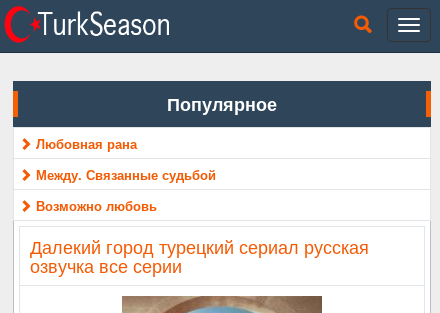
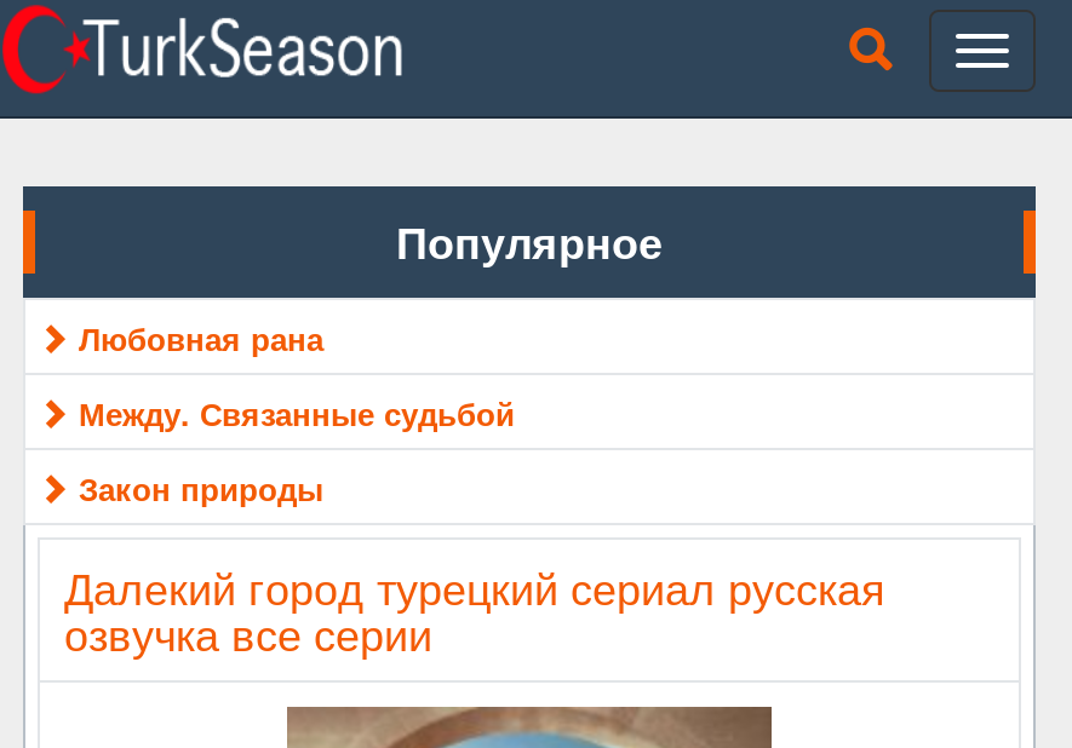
[36,196,157,215] Возможно любовь -> [79,465,323,511] Закон природы

